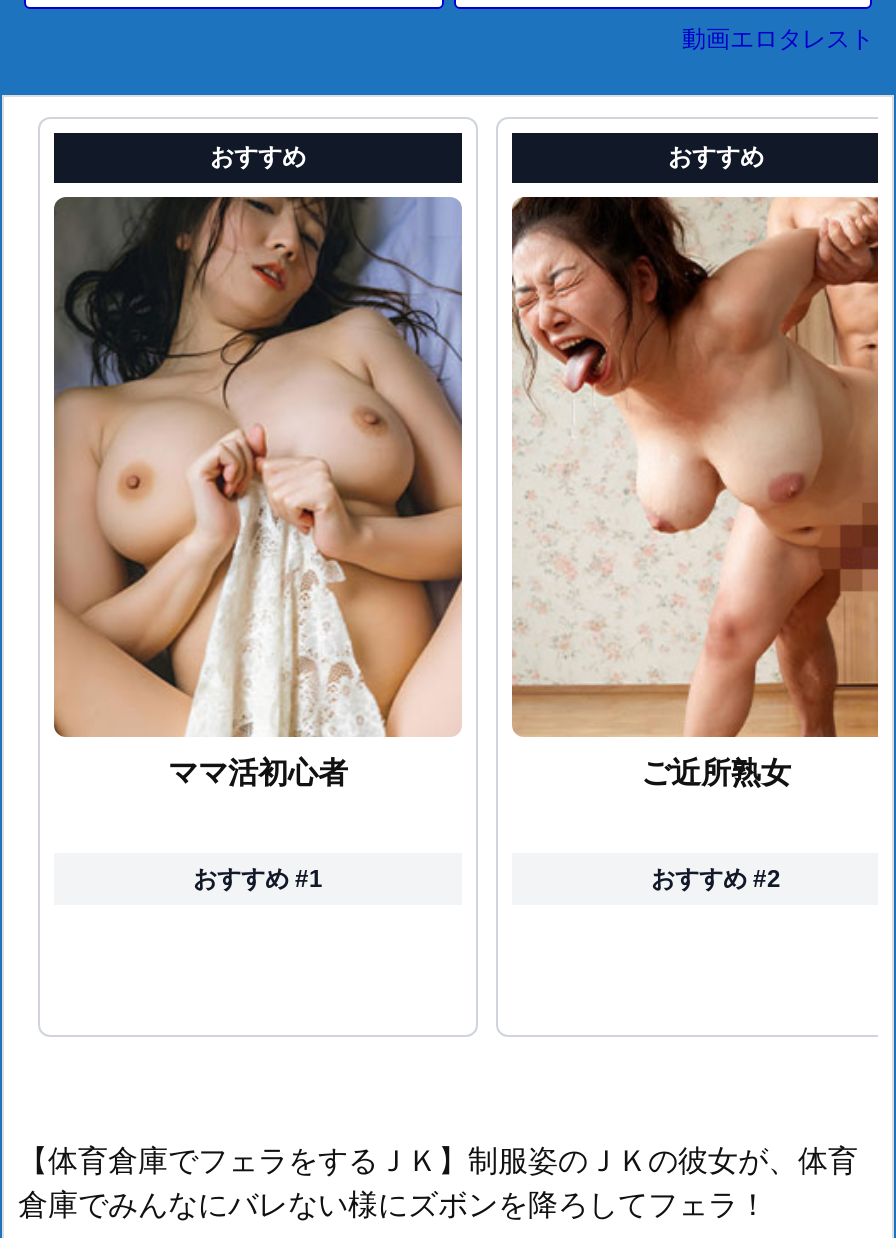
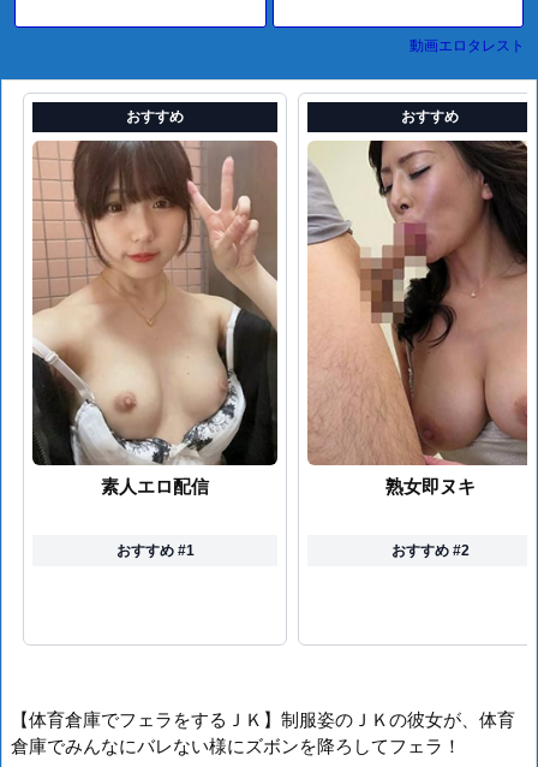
[52,195,464,789] [image] | ママ活初心者 -> [31,139,279,497] [image] | 素人エロ配信
[510,195,880,789] [image] | ご近所熟女 -> [307,139,528,497] [image] | 熟女即ヌキ

